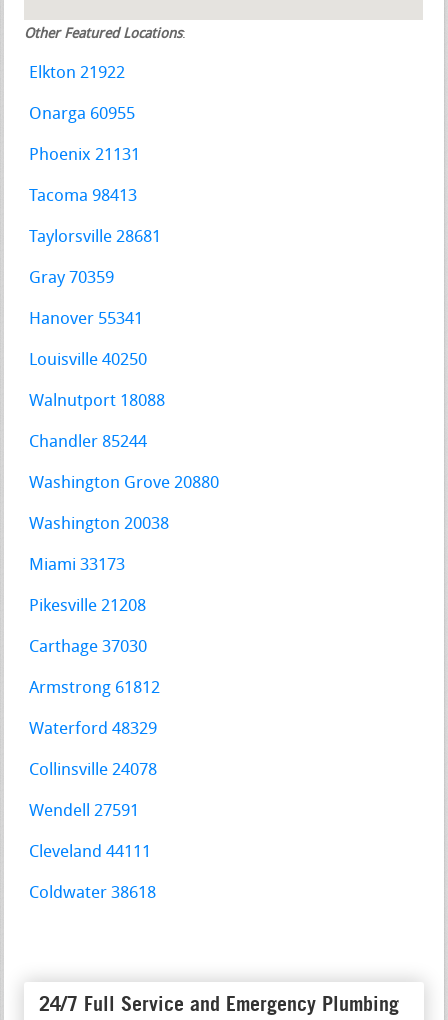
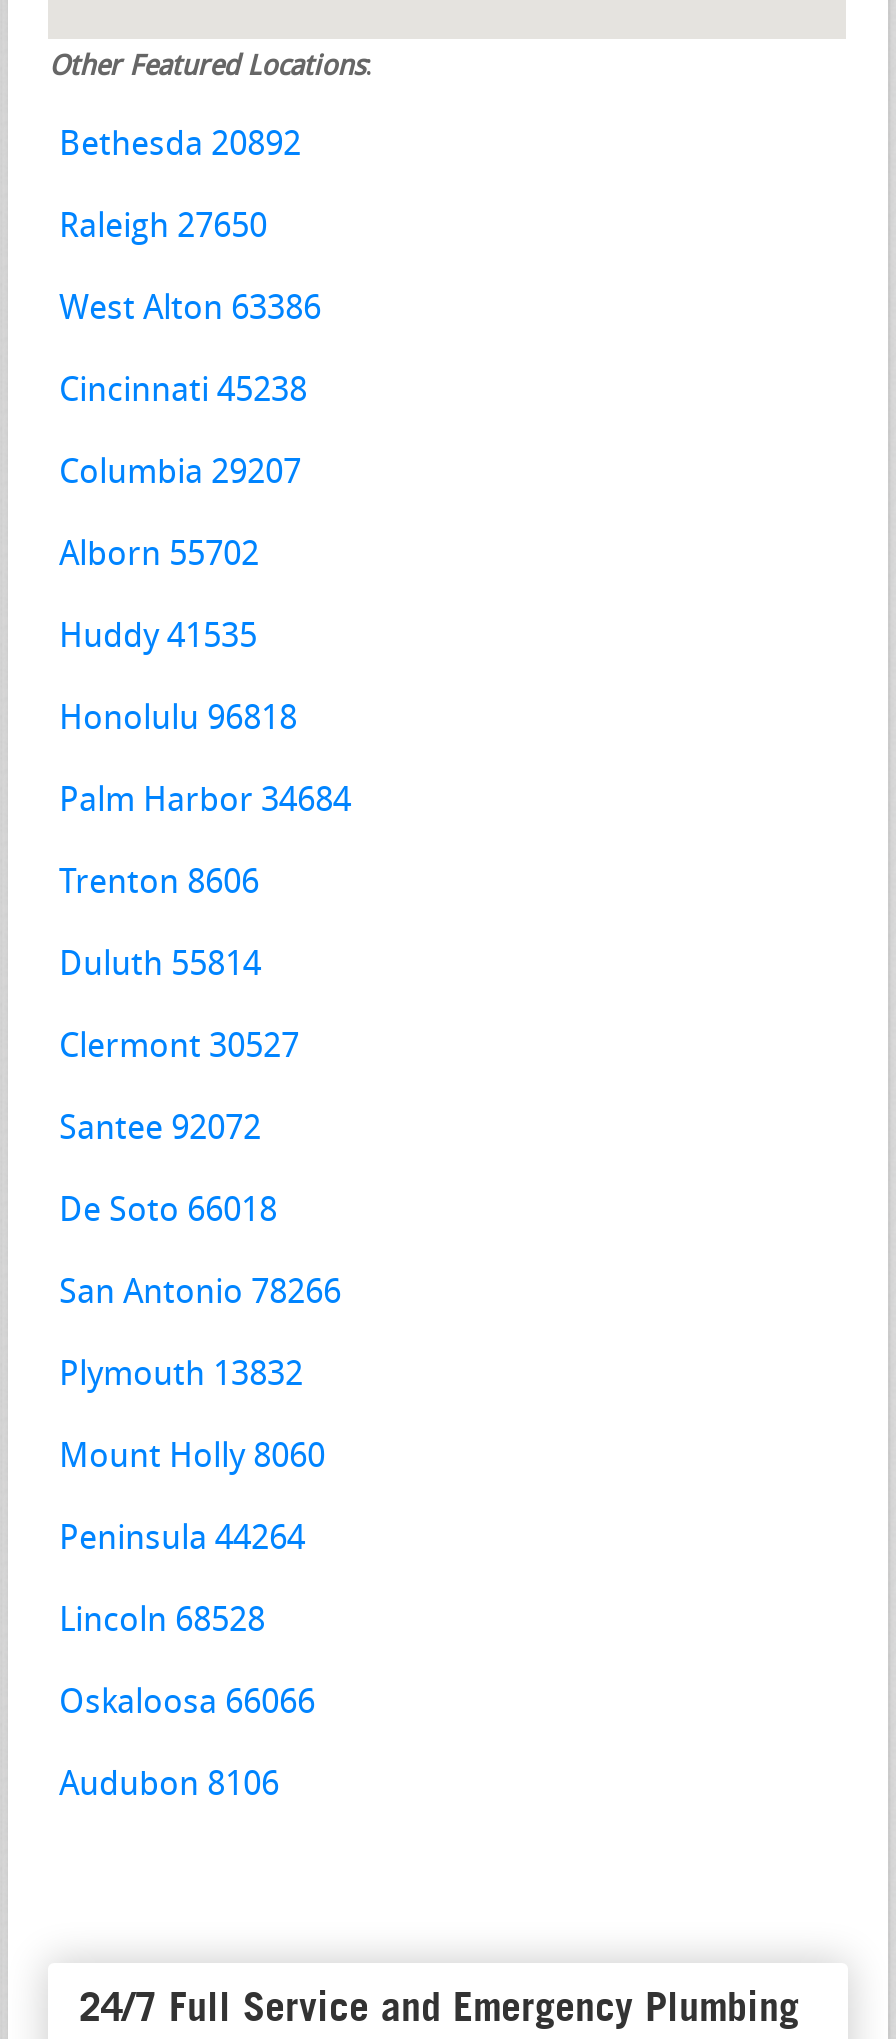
[29,65,125,82] Elkton 21922 -> [59,129,301,163] Bethesda 20892
[29,106,135,123] Onarga 60955 -> [59,211,267,245] Raleigh 27650
[29,147,140,164] Phoenix 21131 -> [59,293,321,327] West Alton 63386
[29,188,137,205] Tacoma 98413 -> [59,375,307,409] Cincinnati 45238
[29,229,161,246] Taylorsville 28681 -> [59,457,301,491] Columbia 29207
[29,270,114,287] Gray 70359 -> [59,539,259,573] Alborn 55702
[29,311,143,328] Hanover 55341 -> [59,621,257,655] Huddy 41535
[29,352,147,369] Louisville 40250 -> [59,703,297,737] Honolulu 96818
[29,393,165,410] Walnutport 18088 -> [59,785,351,819] Palm Harbor 34684
[29,434,147,451] Chandler 85244 -> [59,867,259,901] Trenton 8606
[29,475,219,492] Washington Grove 20880 -> [59,949,261,983] Duluth 55814
[29,516,169,533] Washington 20038 -> [59,1031,299,1065] Clermont 30527
[29,557,125,574] Miami 33173 -> [59,1113,261,1147] Santee 92072
[29,598,146,615] Pikesville 21208 -> [59,1195,277,1229] De Soto 66018
[29,639,147,656] Carthage 37030 -> [59,1277,341,1311] San Antonio 78266
[29,680,160,697] Armstrong 61812 -> [59,1359,303,1393] Plymouth 13832
[29,721,157,738] Waterford 48329 -> [59,1441,325,1475] Mount Holly 8060
[29,762,157,779] Collinsville 24078 -> [59,1523,305,1557] Peninsula 44264
[29,803,139,820] Wendell 27591 -> [59,1605,265,1639] Lincoln 68528
[29,844,151,861] Cleveland 44111 -> [59,1687,315,1721] Oskaloosa 66066
[29,885,156,902] Coldwater 38618 -> [59,1769,279,1803] Audubon 8106

